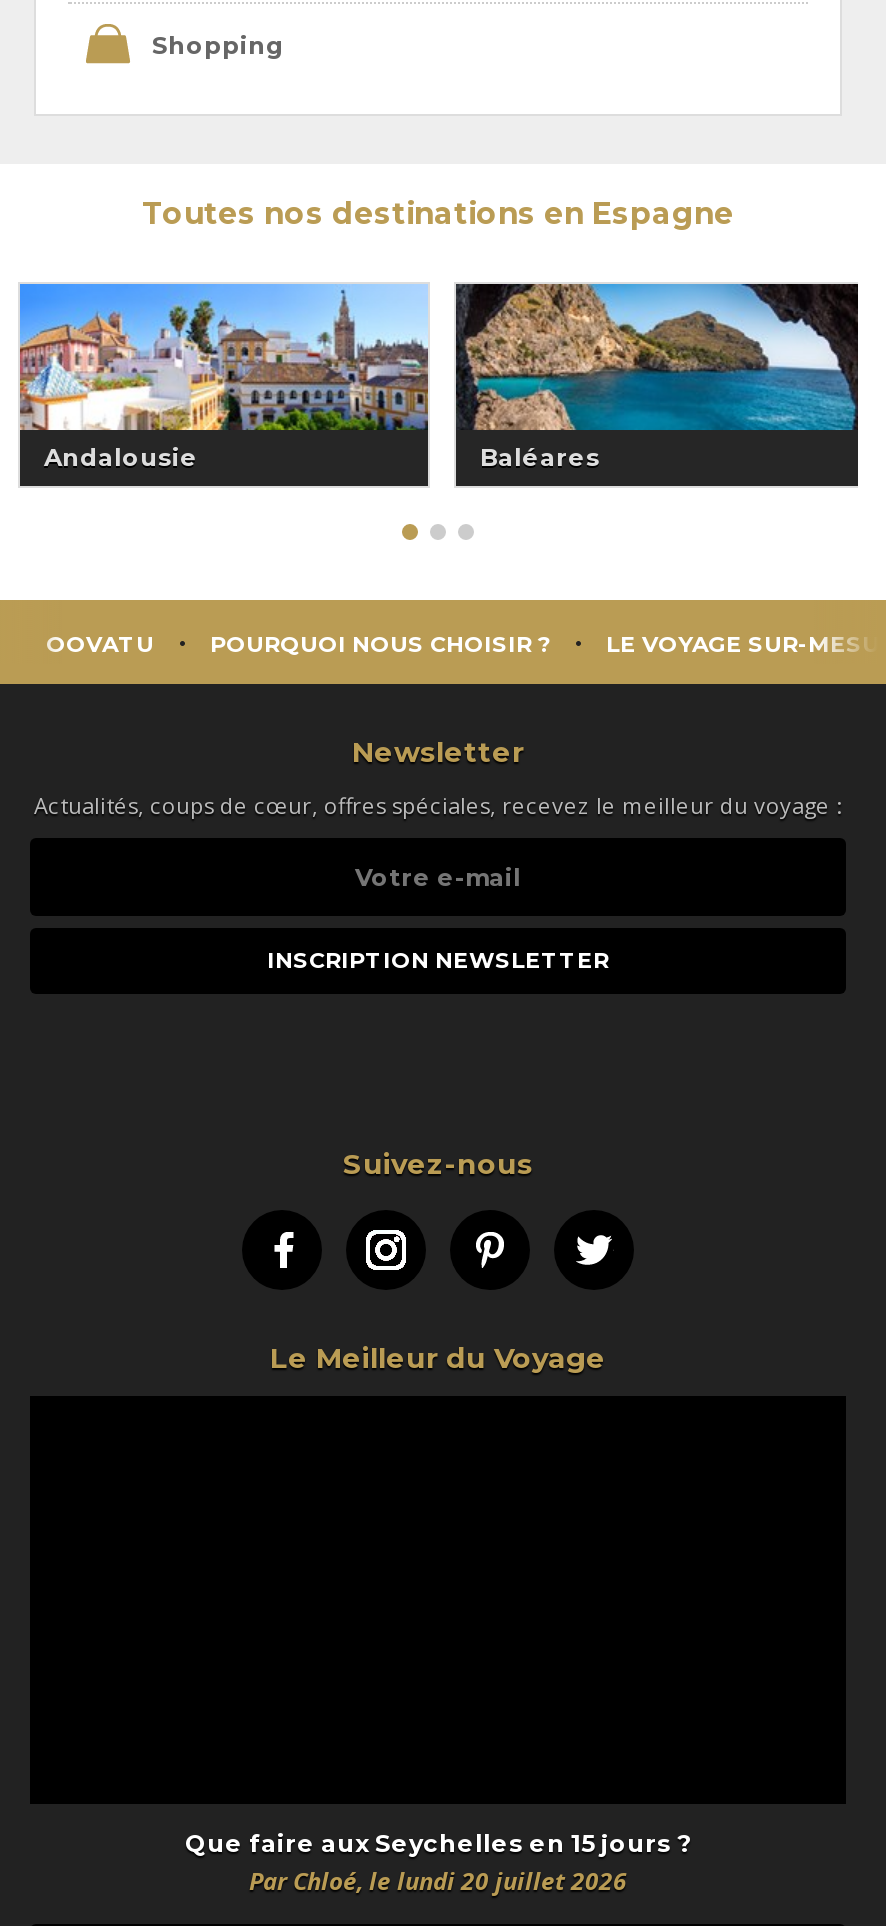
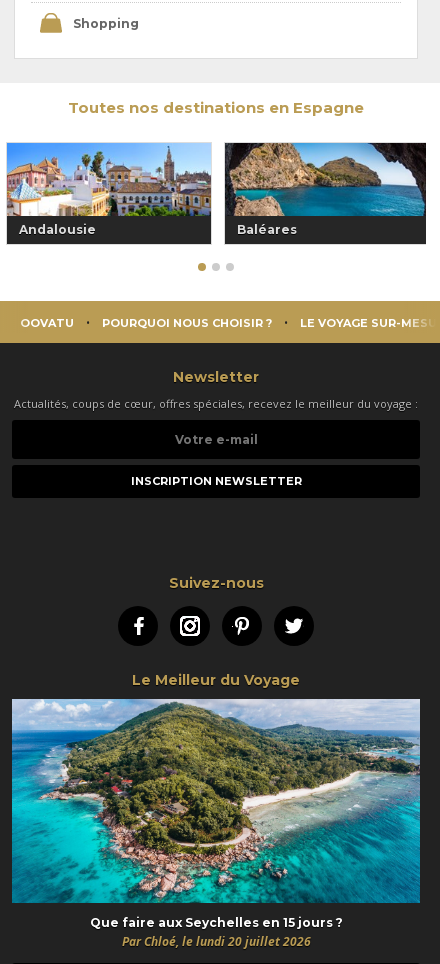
none -> [11,698,421,904] [image]

